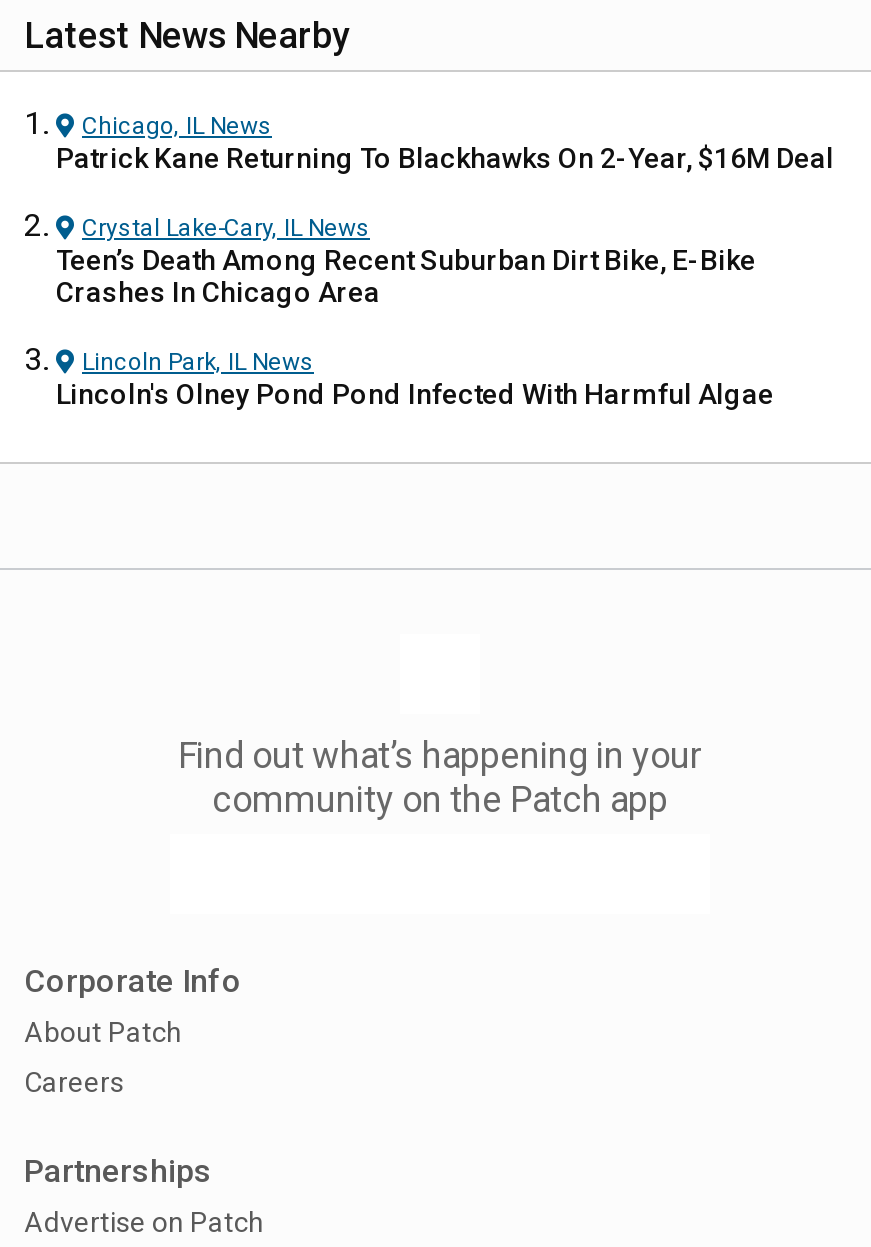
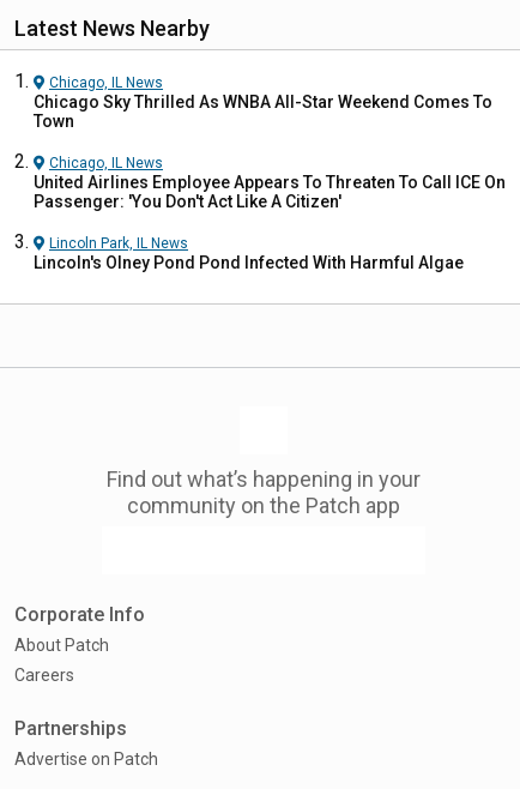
[56,142,834,174] Patrick Kane Returning To Blackhawks On 2-Year, $16M Deal -> [34,92,492,131] Chicago Sky Thrilled As WNBA All-Star Weekend Comes To | Town
[56,214,756,308] Crystal Lake-Cary, IL News | Teen’s Death Among Recent Suburban Dirt Bike, E-Bike | Crashes In Chicago Area -> [34,155,506,211] Chicago, IL News | United Airlines Employee Appears To Threaten To Call ICE On | Passenger: 'You Don't Act Like A Citizen'

